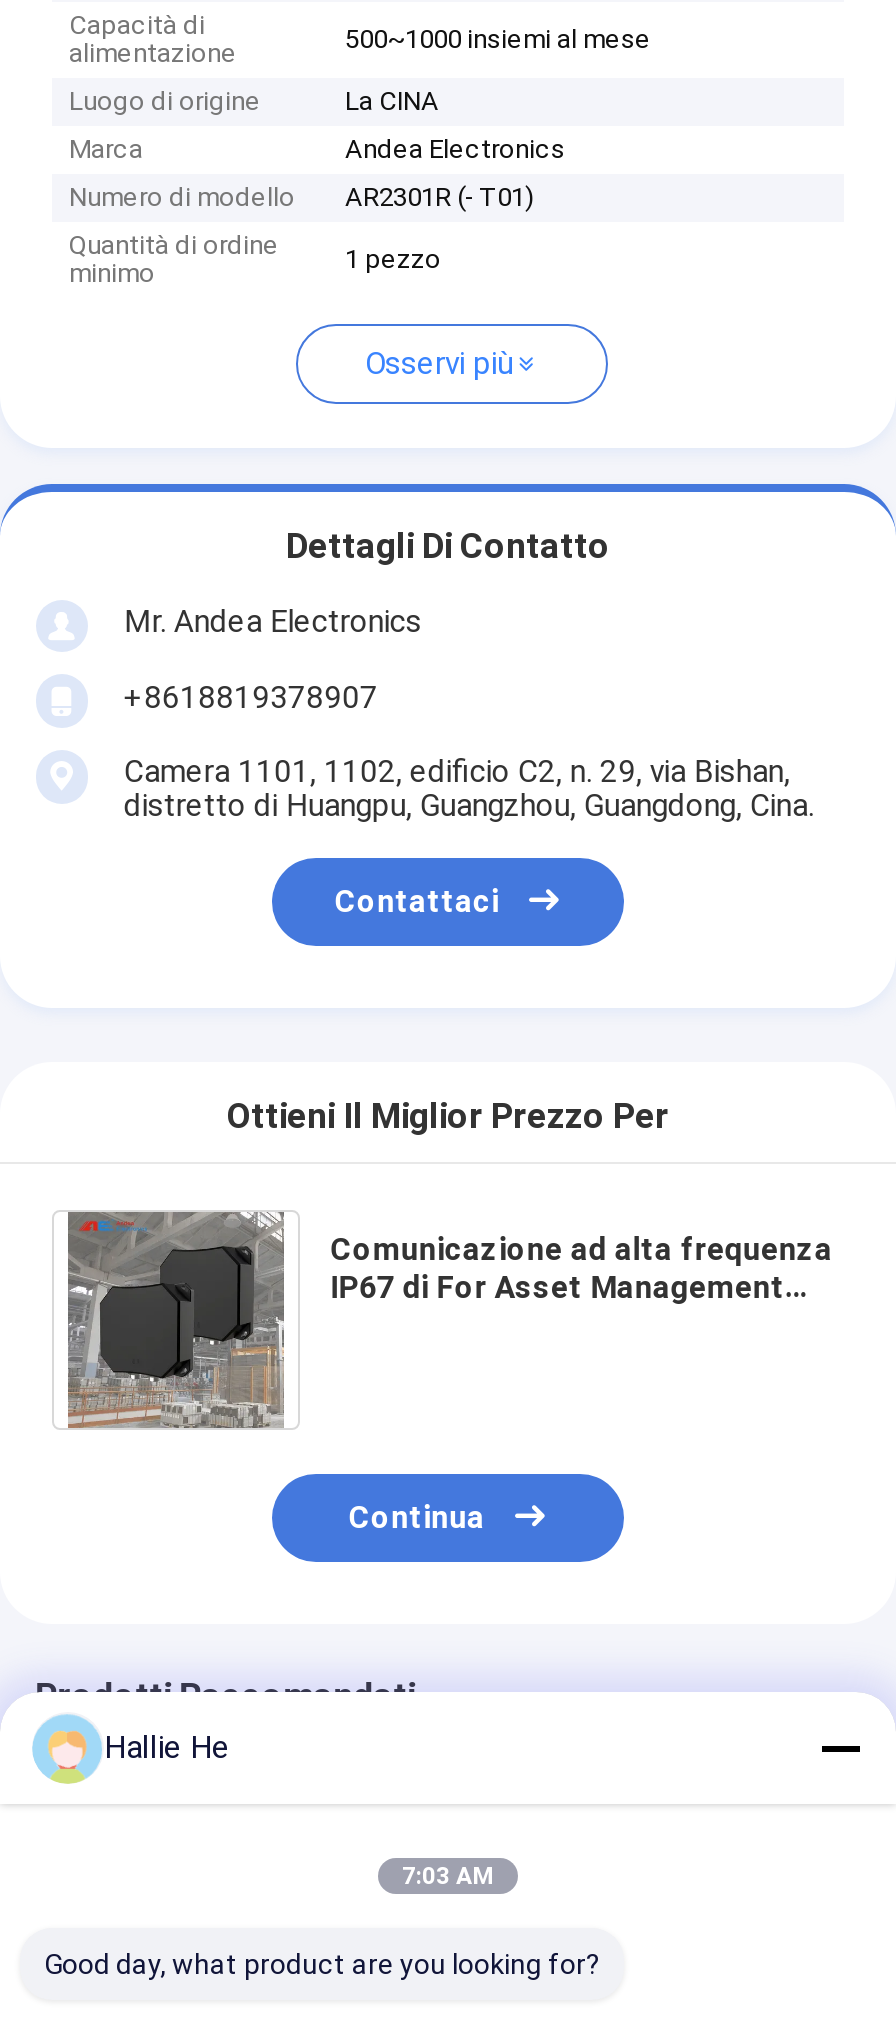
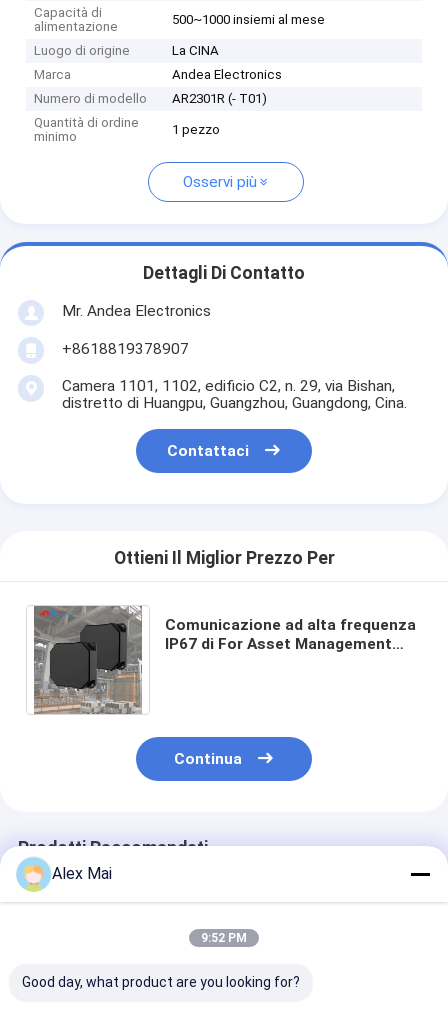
[104,1728,230,1766] Hallie He -> [52,864,112,883] Alex Mai
[402,1862,494,1890] 7:03 AM -> [201,931,247,945] 9:52 PM

